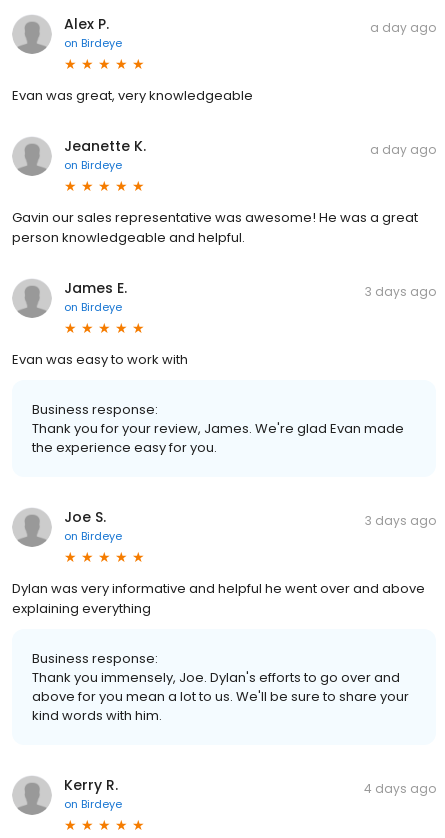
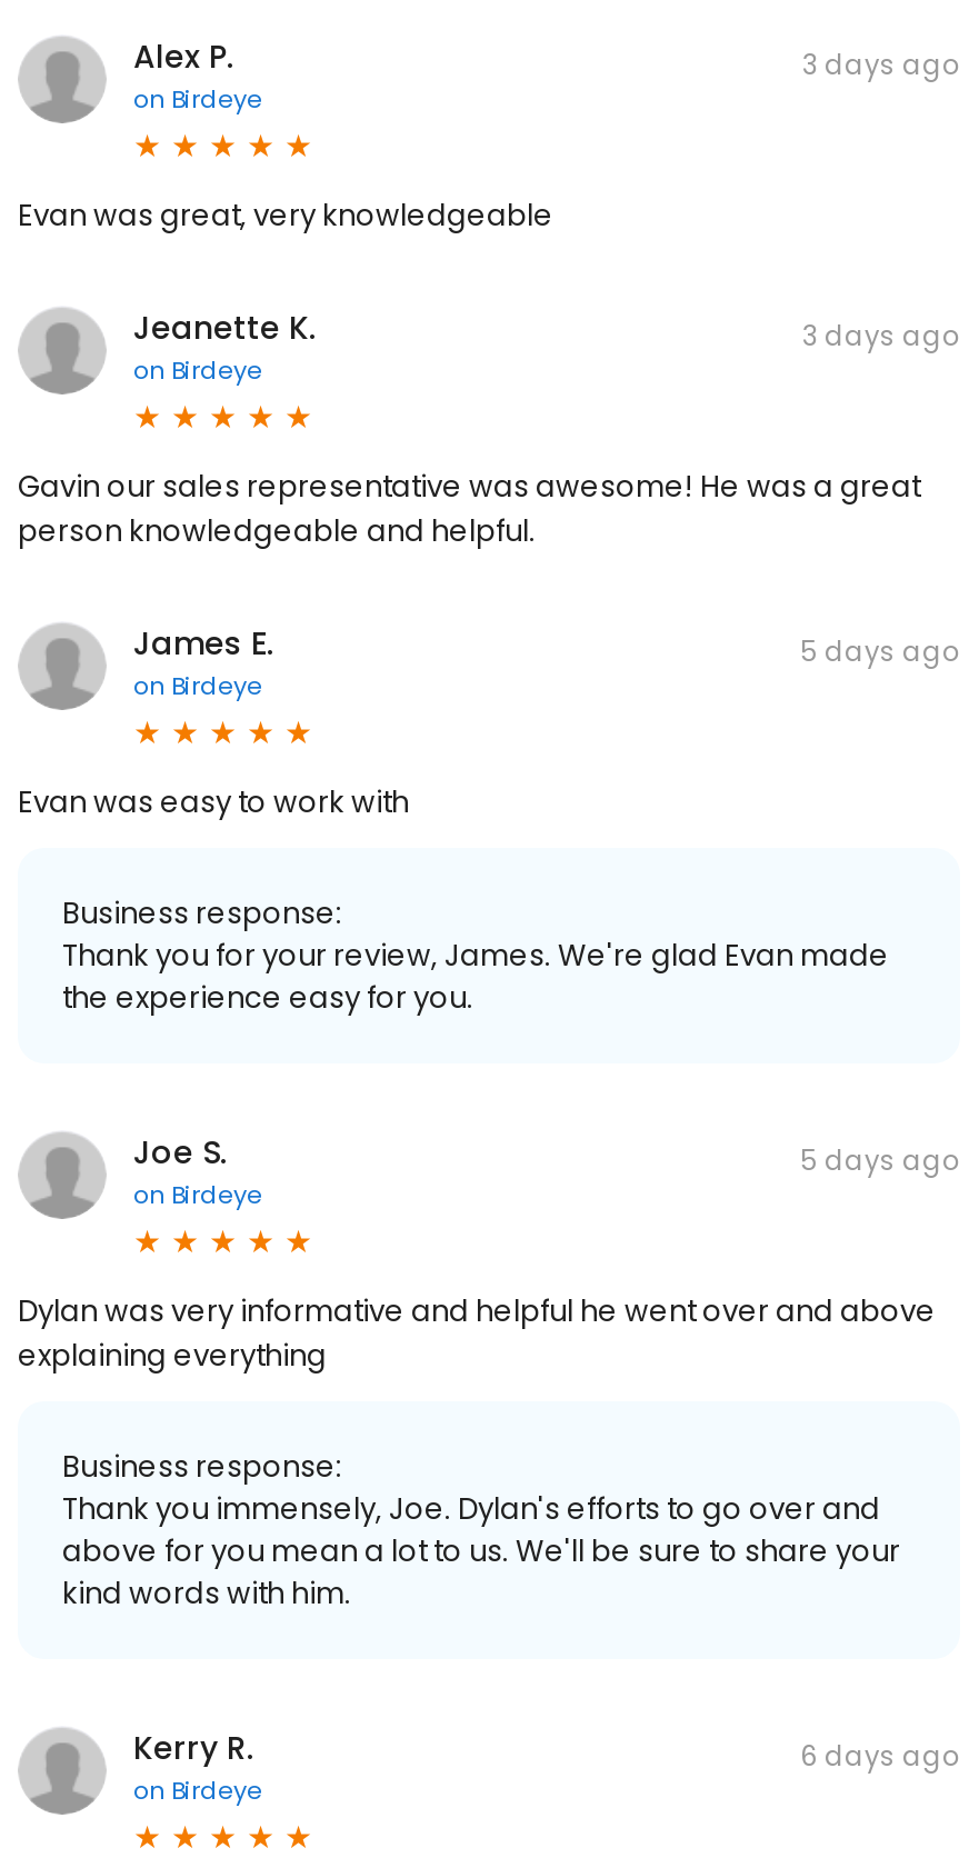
[370,19,436,36] a day ago -> [802,45,960,83] 3 days ago
[370,141,436,158] a day ago -> [802,316,960,354] 3 days ago
[365,283,436,300] 3 days ago -> [800,632,960,670] 5 days ago
[365,512,436,529] 3 days ago -> [800,1141,960,1179] 5 days ago
[364,780,436,797] 4 days ago -> [800,1737,960,1774] 6 days ago

